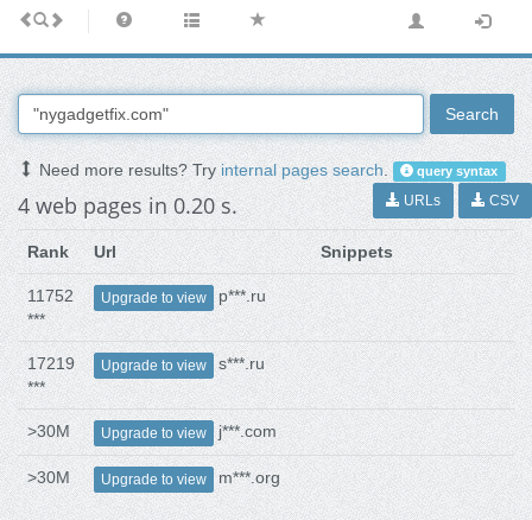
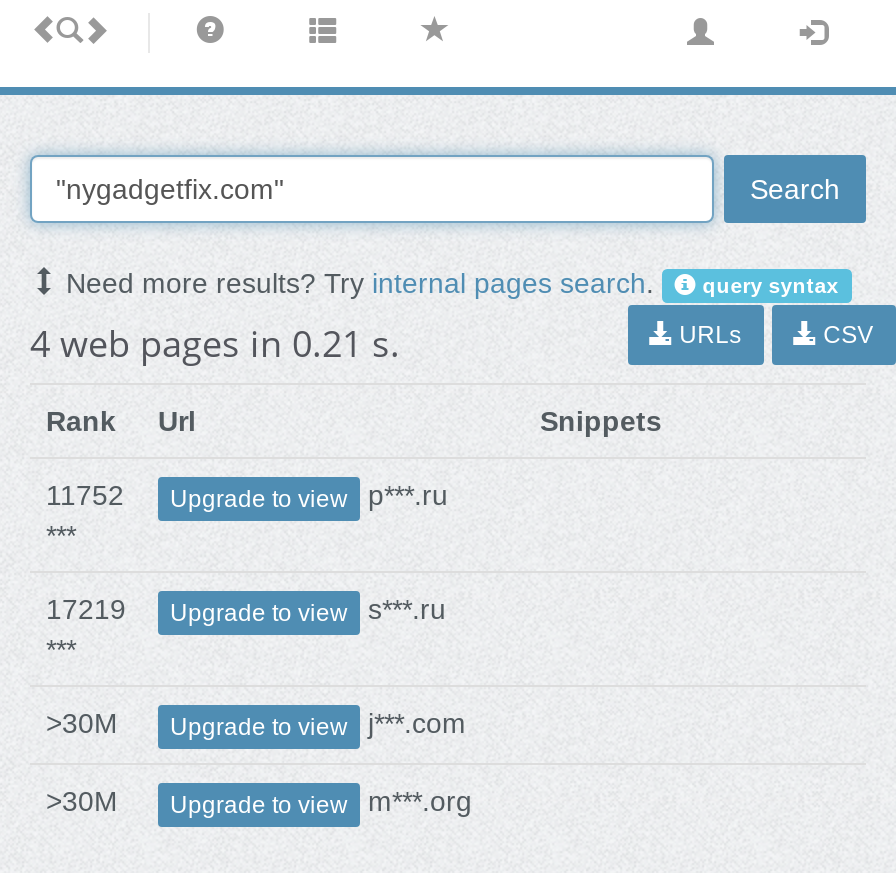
[18,191,237,220] 4 web pages in 0.20 s. -> [30,319,400,367] 4 web pages in 0.21 s.

